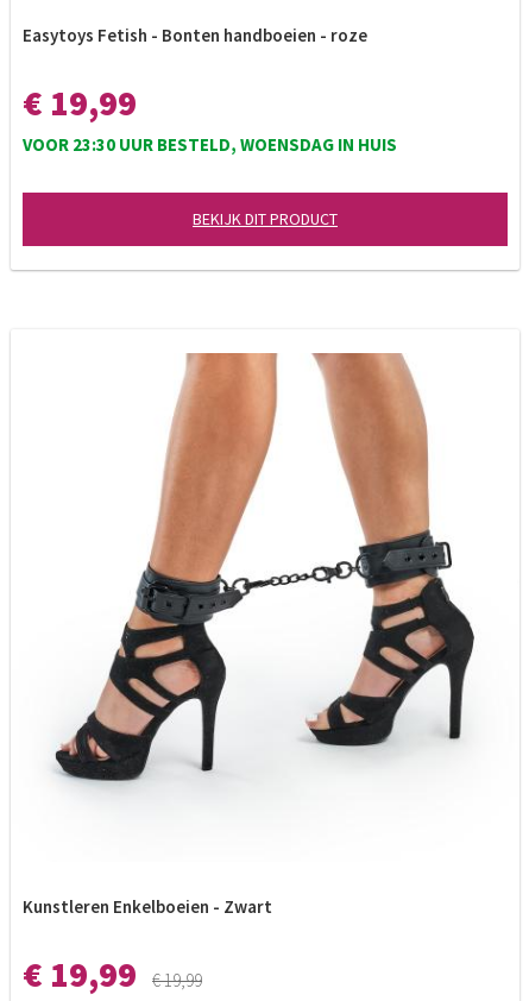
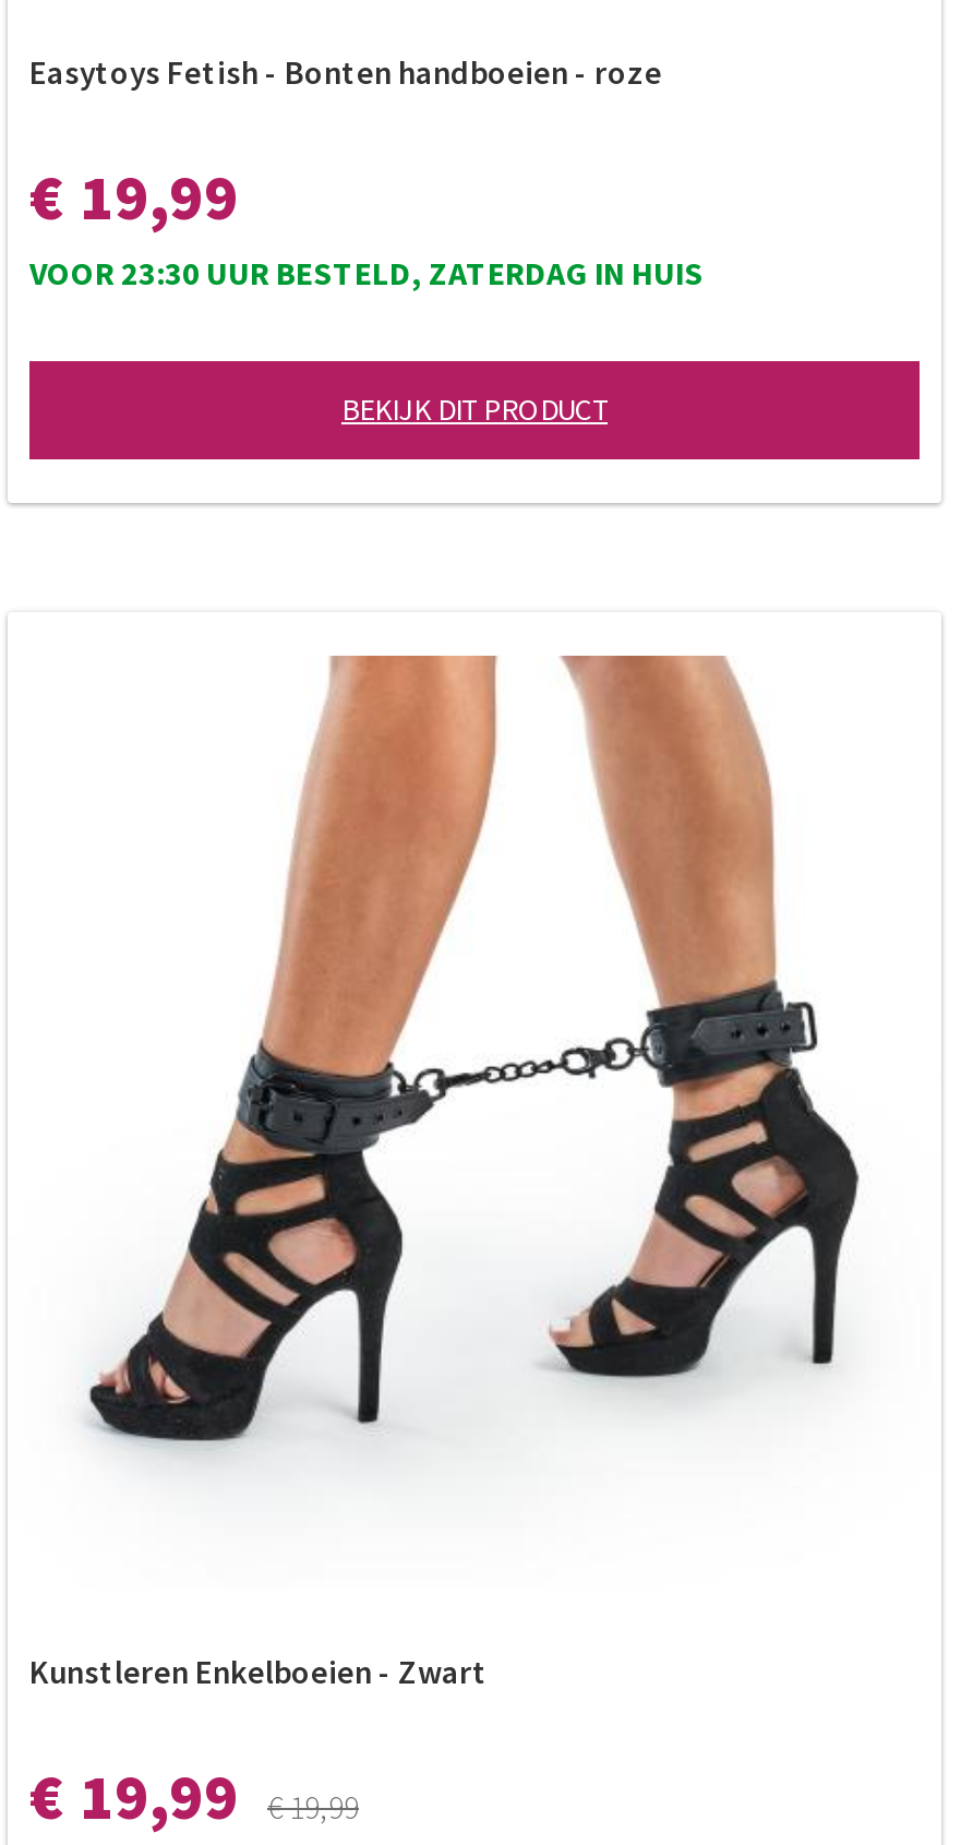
[23,133,397,156] VOOR 23:30 UUR BESTELD, WOENSDAG IN HUIS -> [29,252,704,293] VOOR 23:30 UUR BESTELD, ZATERDAG IN HUIS

